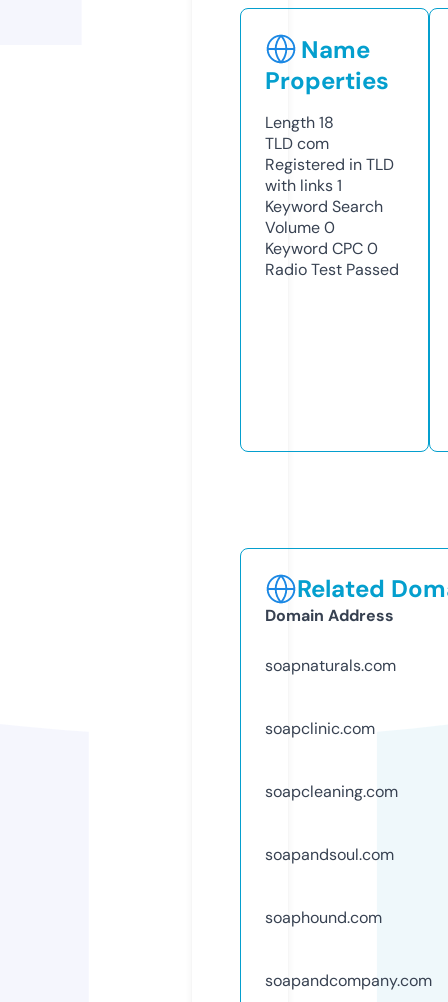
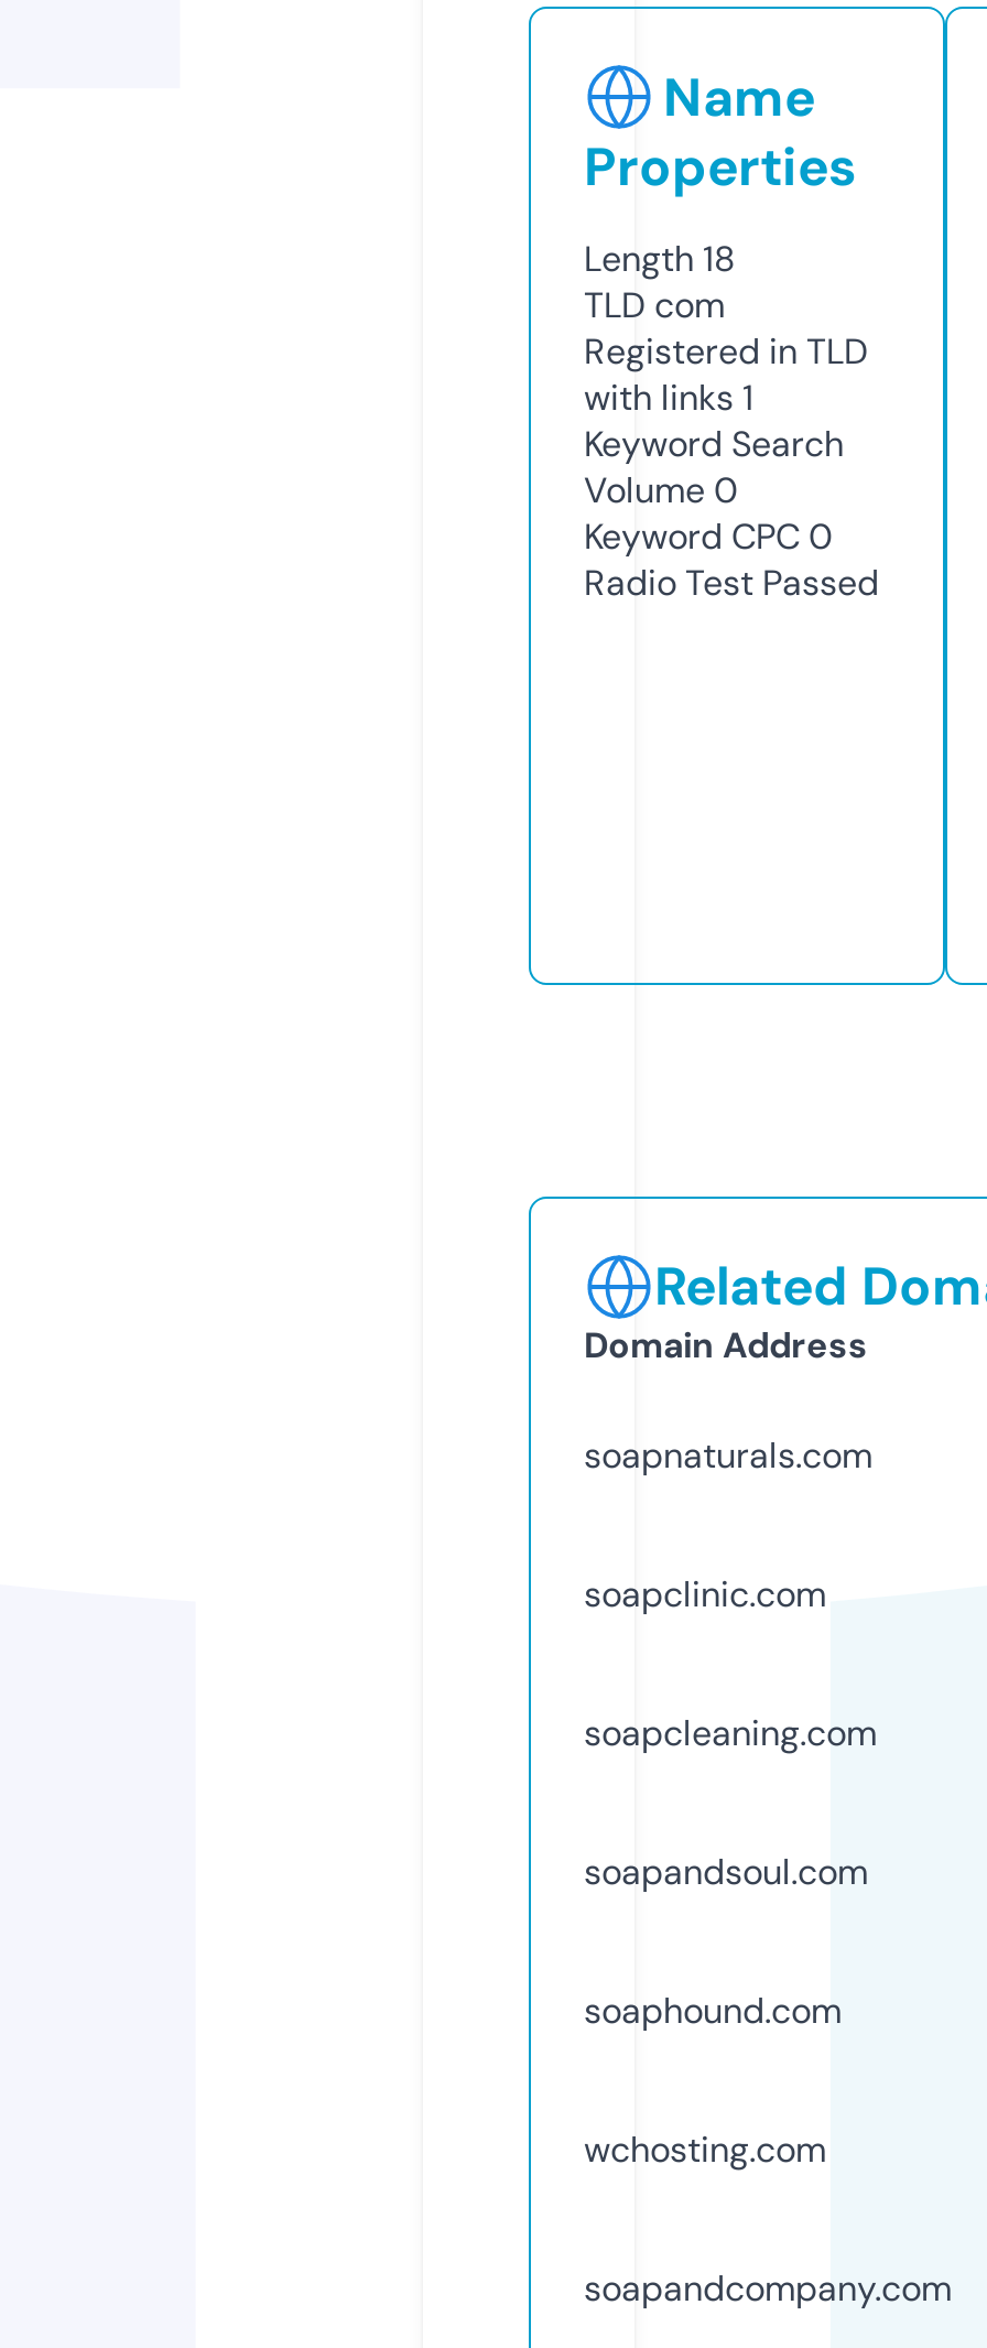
none -> [584,2126,826,2172] wchosting.com

